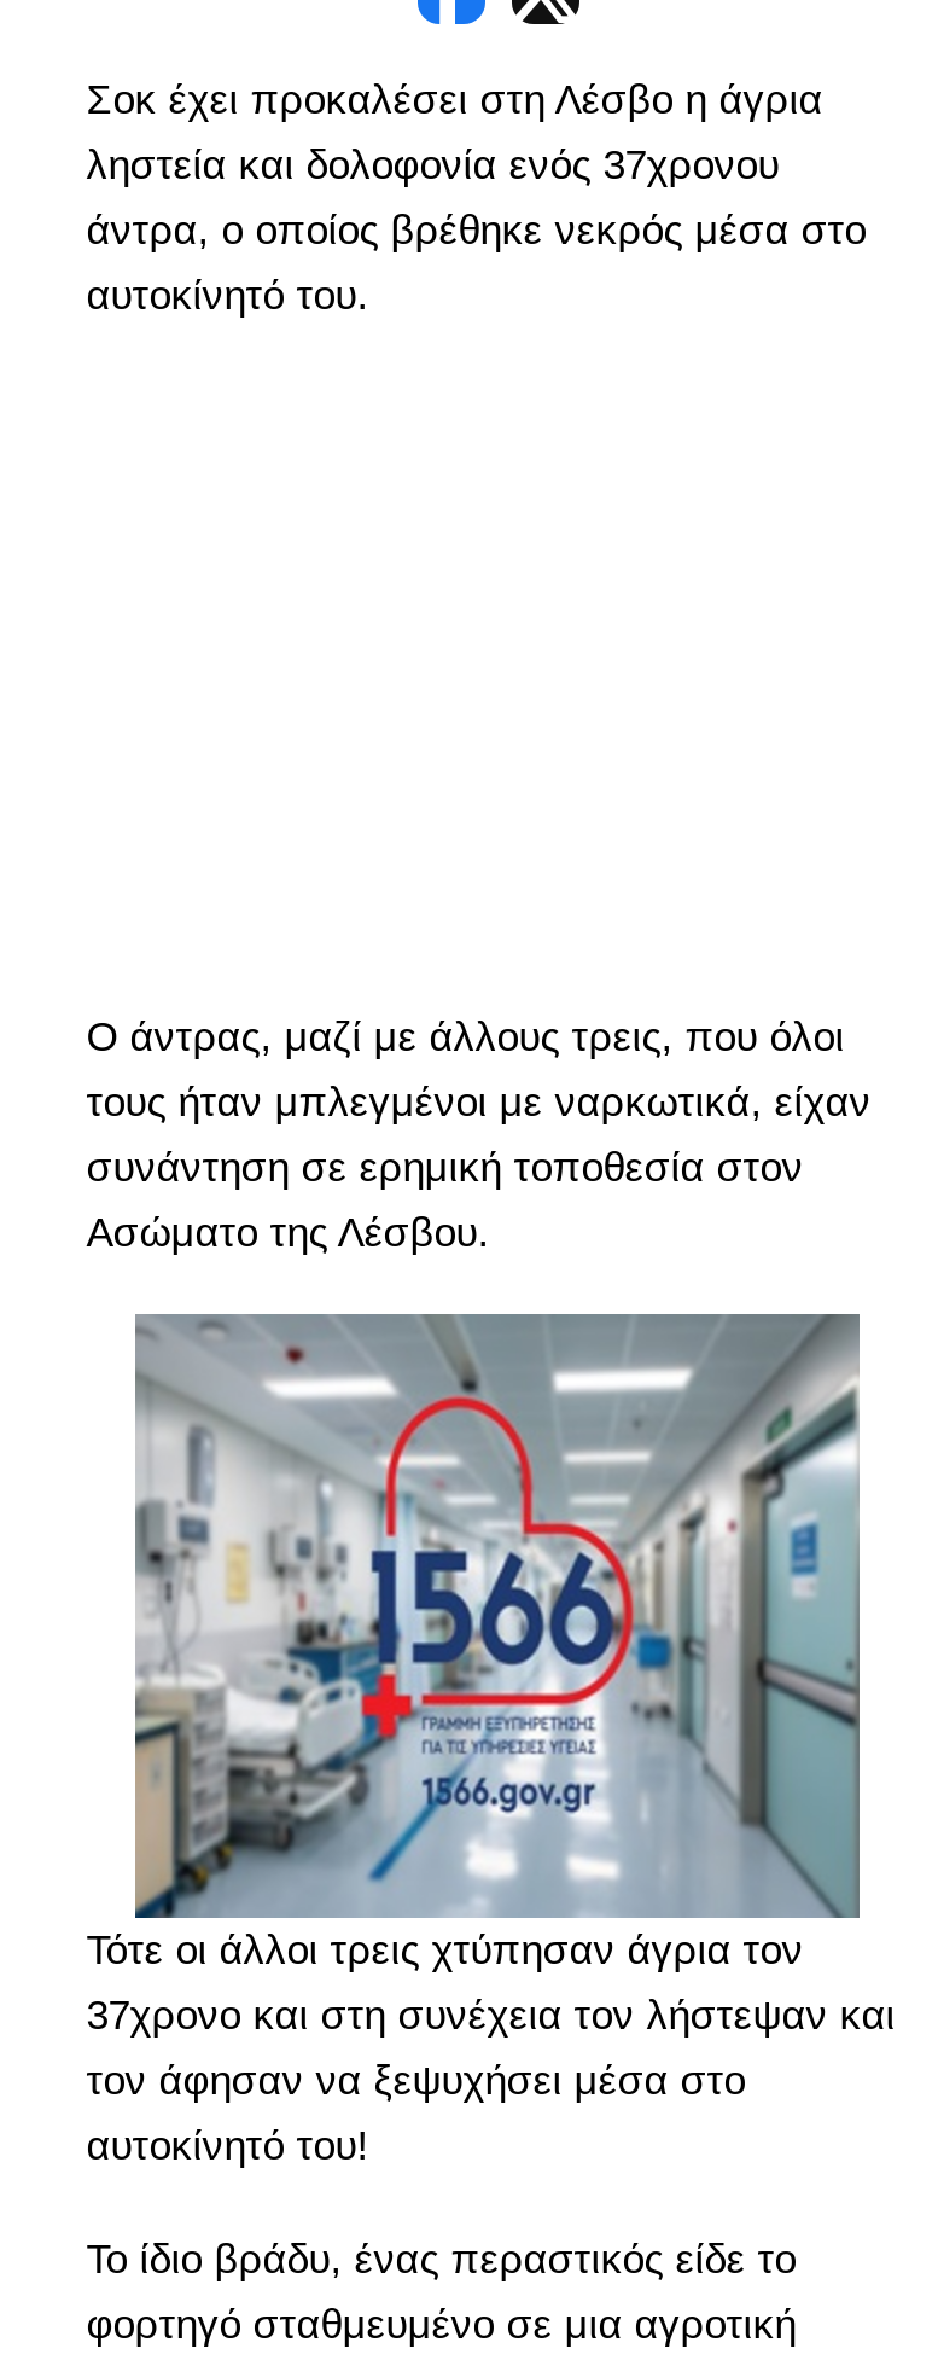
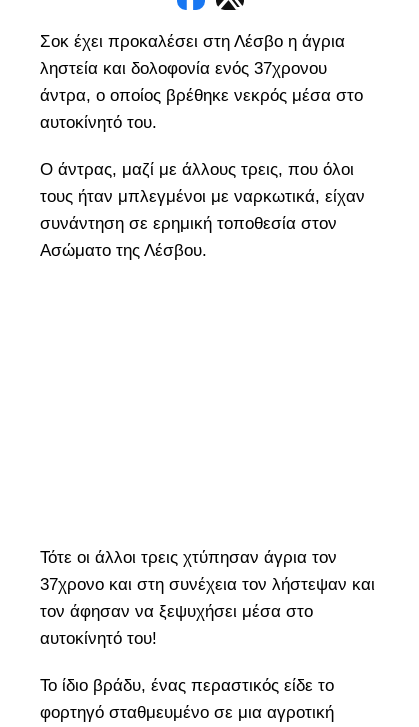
[133,1312,862,1920] [image] -> none

